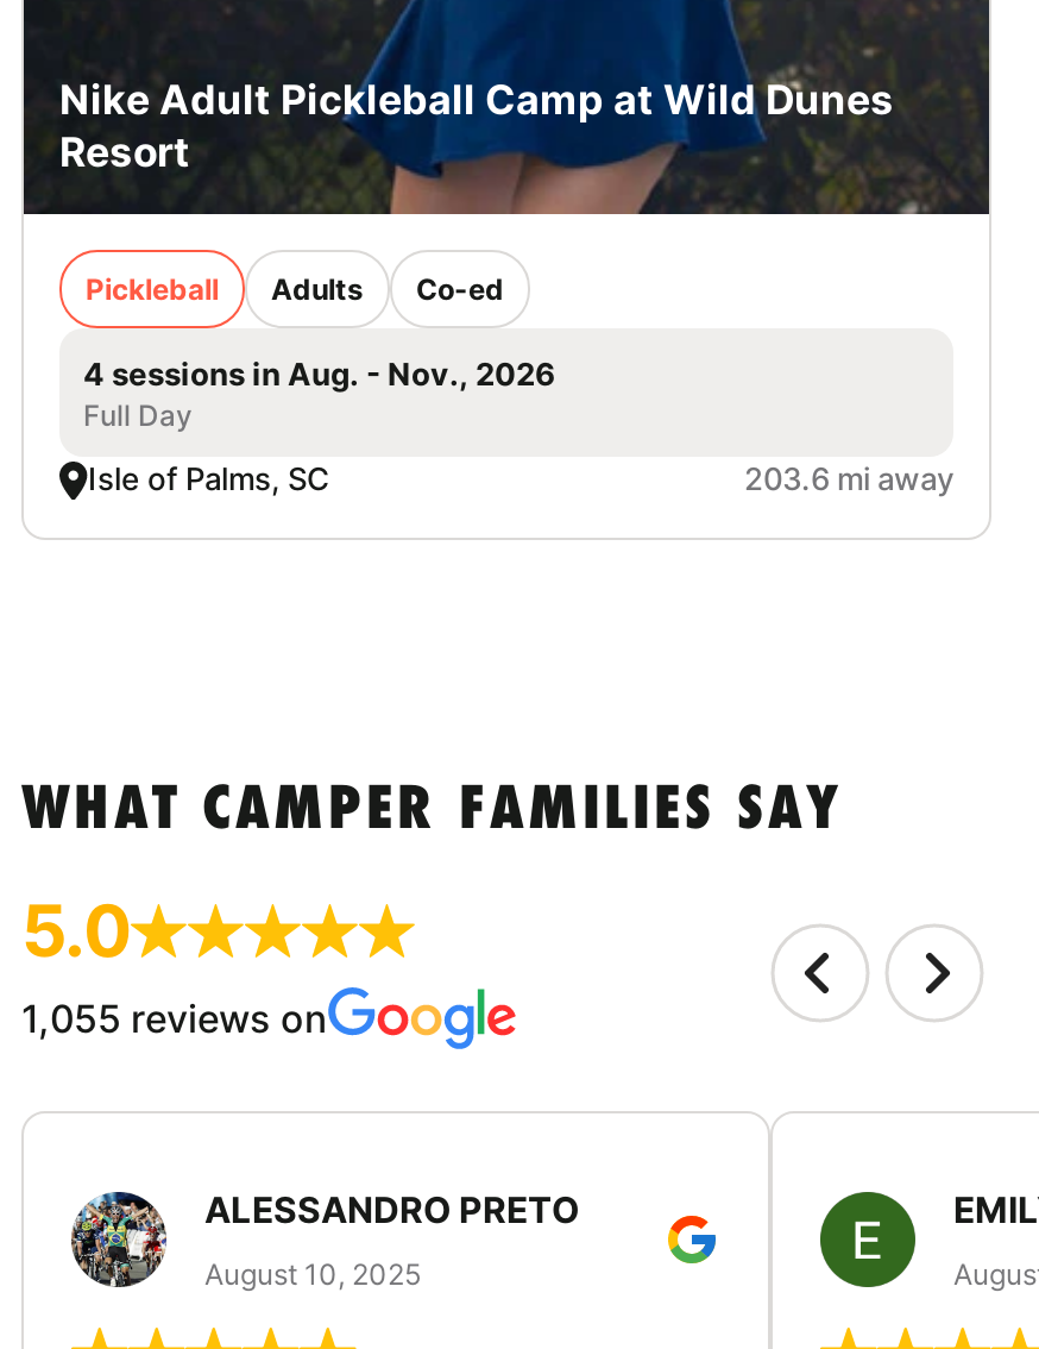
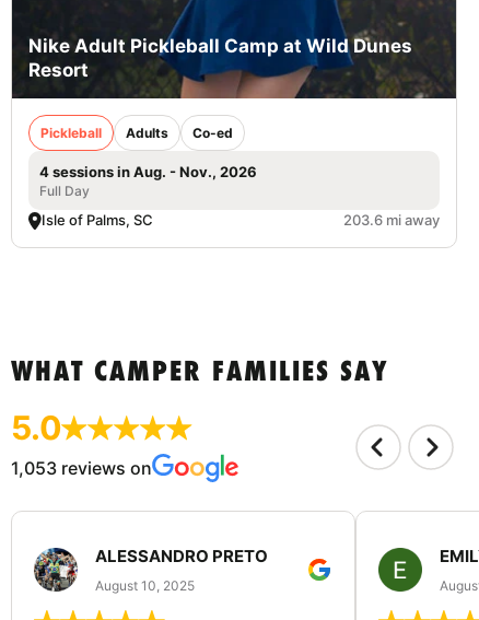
[21,995,328,1043] 1,055 reviews on -> [11,457,152,479] 1,053 reviews on

